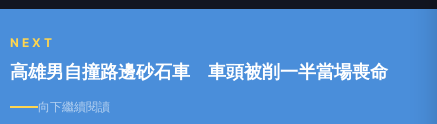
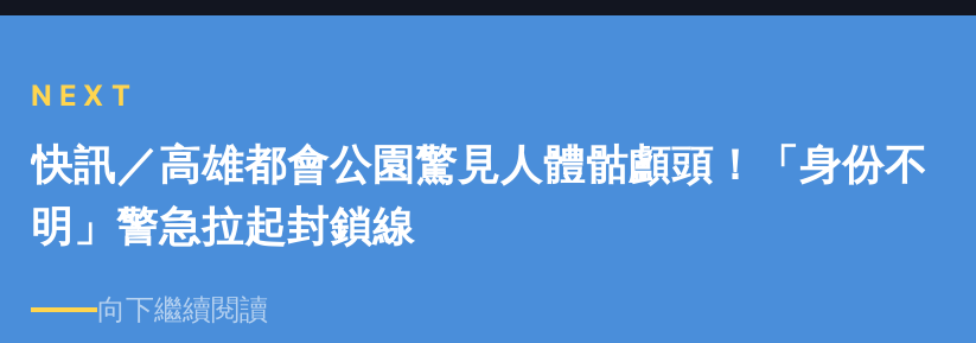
[10,61,388,82] 高雄男自撞路邊砂石車 車頭被削一半當場喪命 -> [31,139,927,250] 快訊／高雄都會公園驚見人體骷顱頭！「身份不 | 明」警急拉起封鎖線

